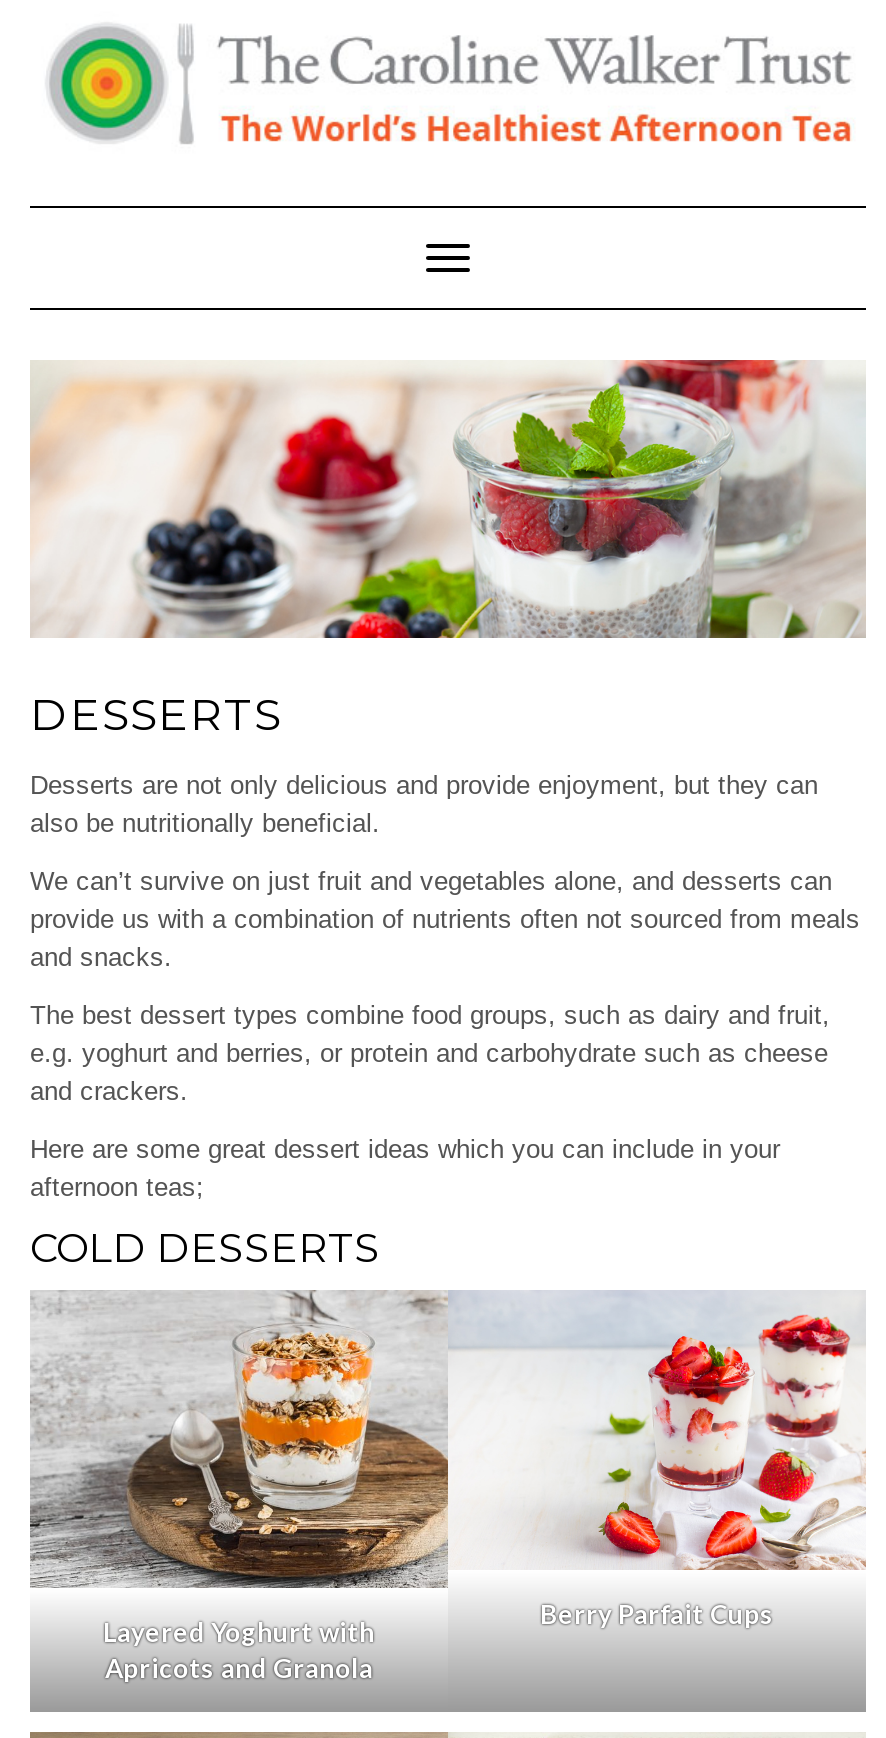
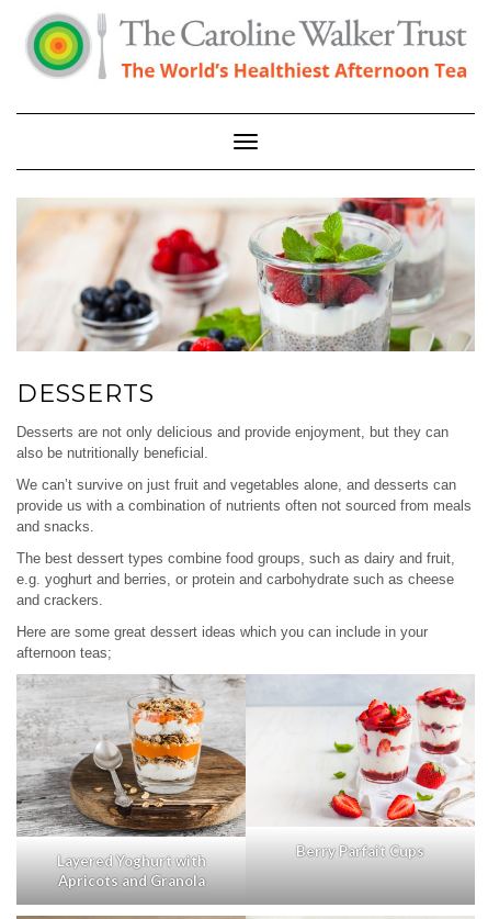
[30,1225,380,1273] COLD DESSERTS -> none

